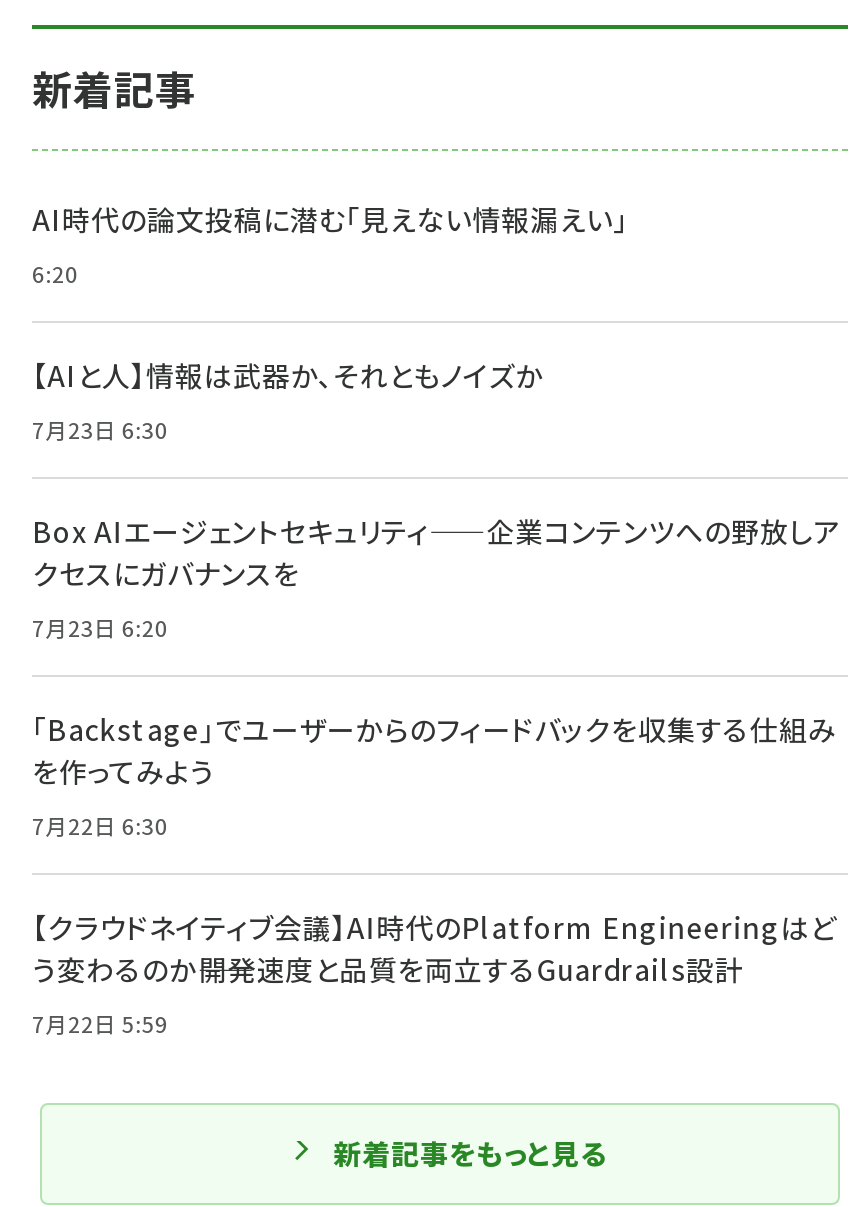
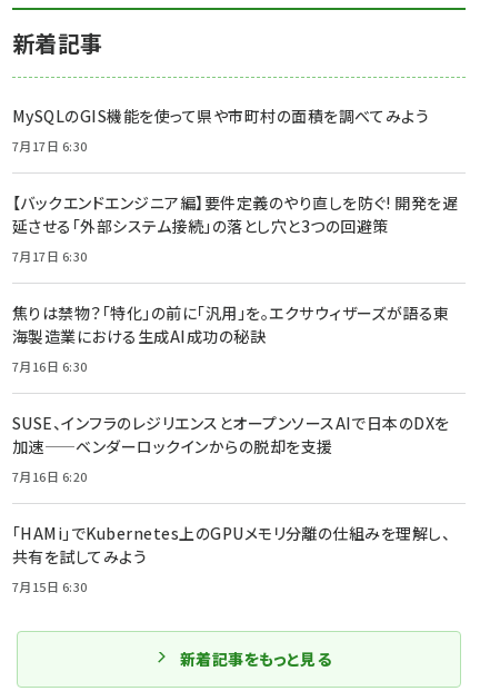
[32,199,628,289] AI時代の論文投稿に潜む「見えない情報漏えい」 | 6:20 -> [12,105,429,155] MySQLのGIS機能を使って県や市町村の面積を調べてみよう | 7月17日 6:30
[32,355,544,445] 【AIと人】情報は武器か、それともノイズか | 7月23日 6:30 -> [12,191,458,265] 【バックエンドエンジニア編】要件定義のやり直しを防ぐ! 開発を遅 | 延させる「外部システム接続」の落とし穴と3つの回避策 | 7月17日 6:30
[32,511,841,643] Box AIエージェントセキュリティ——企業コンテンツへの野放しア | クセスにガバナンスを | 7月23日 6:20 -> [12,302,450,375] 焦りは禁物？「特化」の前に「汎用」を。エクサウィザーズが語る東 | 海製造業における生成AI成功の秘訣 | 7月16日 6:30
[32,709,837,841] 「Backstage」でユーザーからのフィードバックを収集する仕組み | を作ってみよう | 7月22日 6:30 -> [12,412,450,485] SUSE、インフラのレジリエンスとオープンソースAIで日本のDXを | 加速——ベンダーロックインからの脱却を支援 | 7月16日 6:20
[32,907,836,1039] 【クラウドネイティブ会議】AI時代のPlatform Engineeringはど | う変わるのか――開発速度と品質を両立するGuardrails設計 | 7月22日 5:59 -> [12,522,450,595] 「HAMi」でKubernetes上のGPUメモリ分離の仕組みを理解し、 | 共有を試してみよう | 7月15日 6:30

